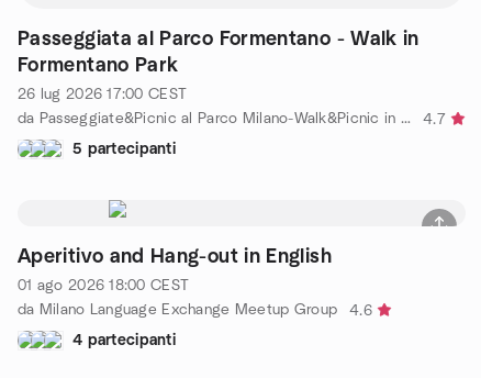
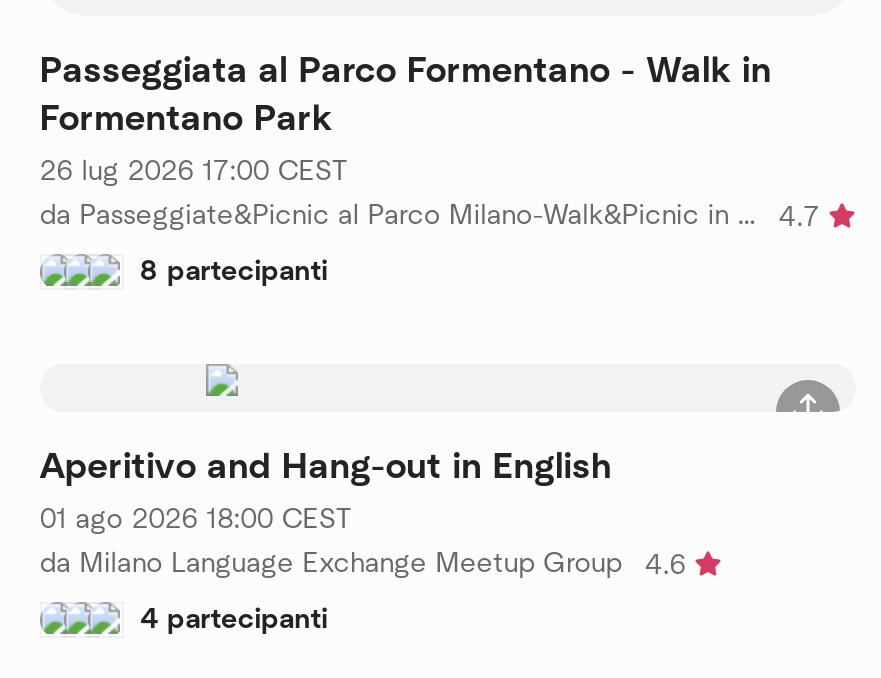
[72,141,176,157] 5 partecipanti -> [140,257,328,285] 8 partecipanti

